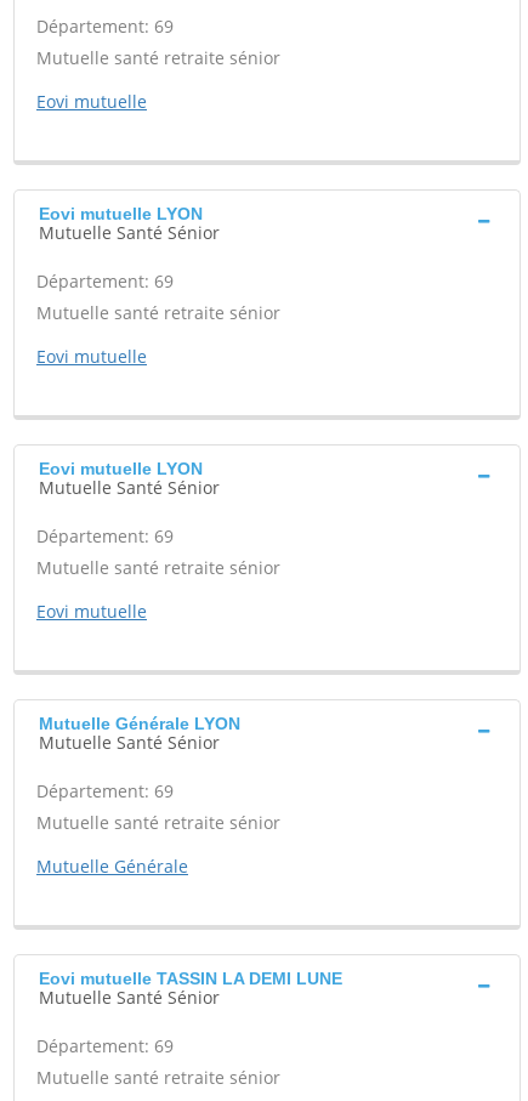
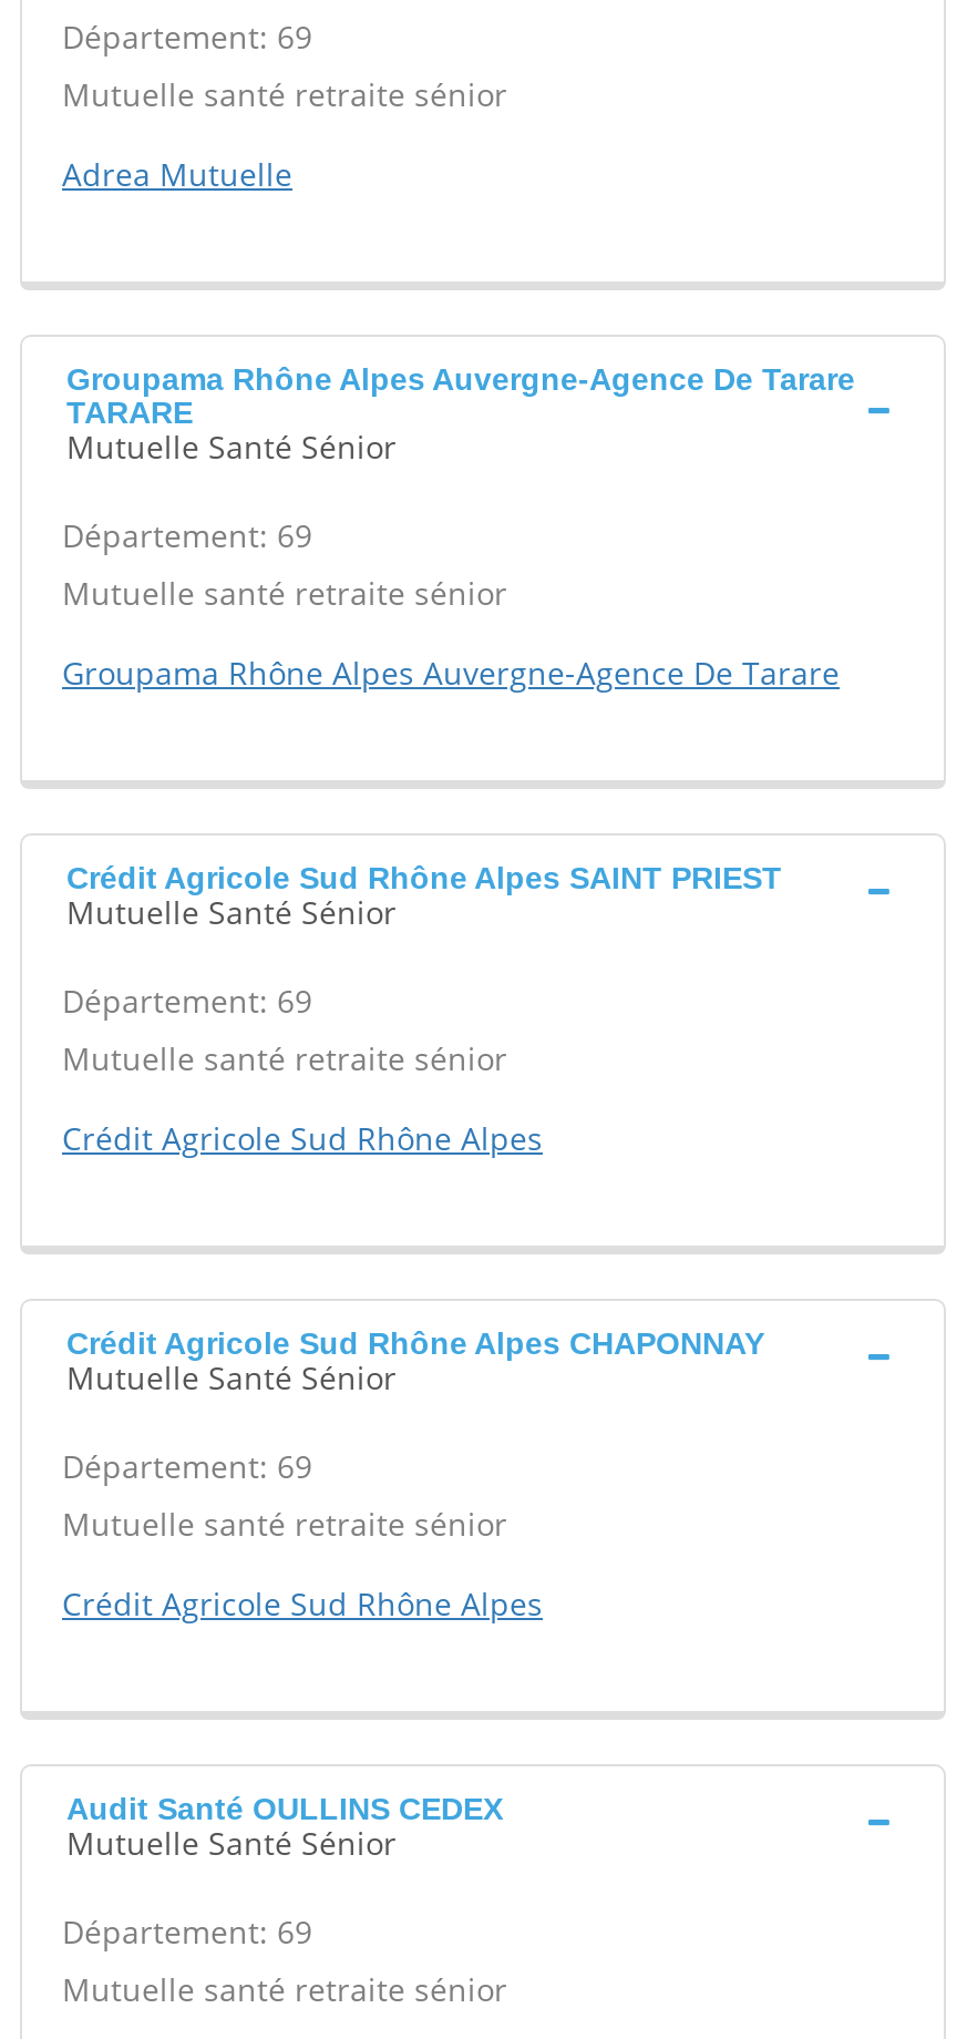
[36,90,147,113] Eovi mutuelle -> [62,153,292,195] Adrea Mutuelle
[39,204,203,223] Eovi mutuelle LYON -> [66,361,855,430] Groupama Rhône Alpes Auvergne-Agence De Tarare | TARARE
[36,345,147,368] Eovi mutuelle -> [62,652,840,694] Groupama Rhône Alpes Auvergne-Agence De Tarare
[39,459,203,478] Eovi mutuelle LYON -> [66,860,782,895] Crédit Agricole Sud Rhône Alpes SAINT PRIEST
[36,600,147,623] Eovi mutuelle -> [62,1117,543,1159] Crédit Agricole Sud Rhône Alpes
[39,714,240,733] Mutuelle Générale LYON -> [66,1325,764,1361] Crédit Agricole Sud Rhône Alpes CHAPONNAY
[36,855,188,878] Mutuelle Générale -> [62,1582,543,1625] Crédit Agricole Sud Rhône Alpes
[39,969,342,988] Eovi mutuelle TASSIN LA DEMI LUNE -> [66,1791,503,1826] Audit Santé OULLINS CEDEX

